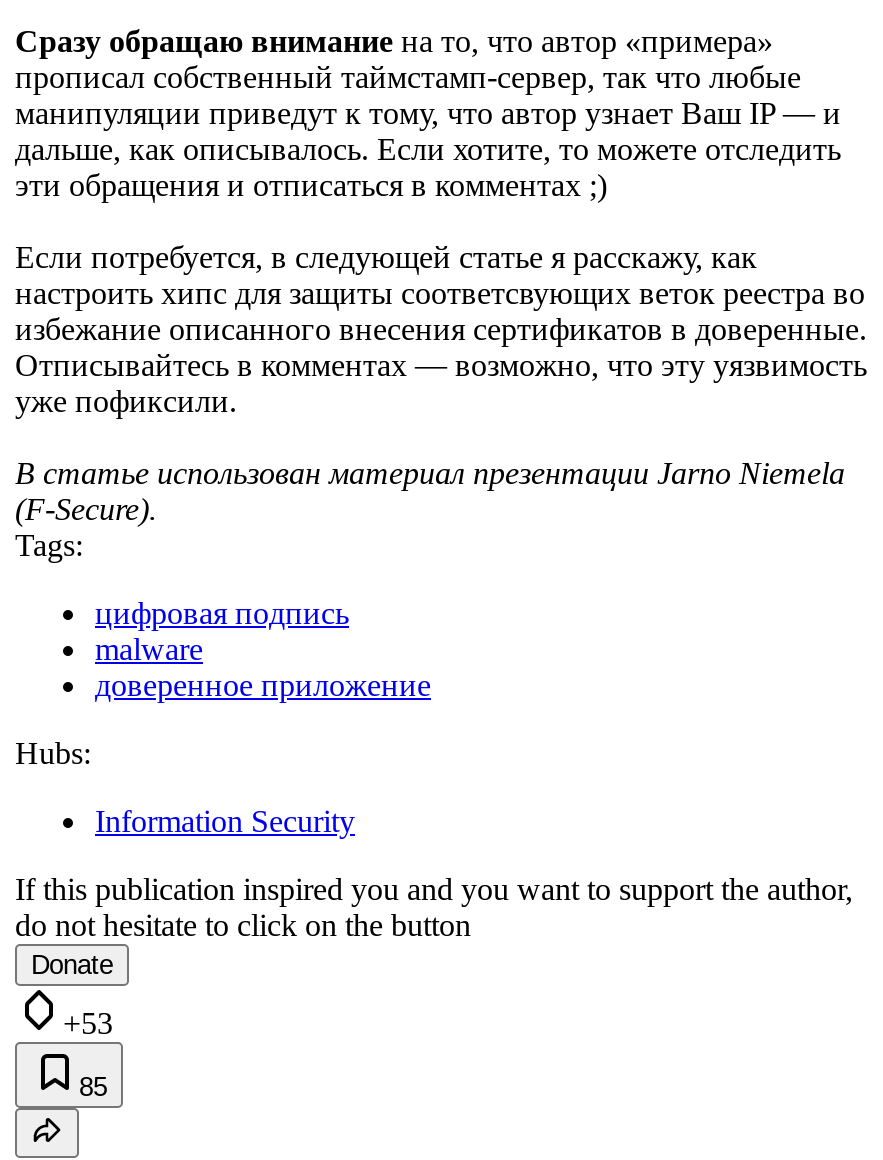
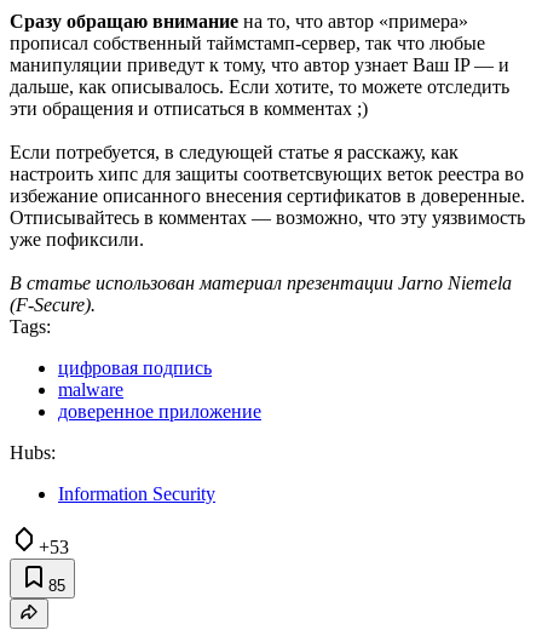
[15,872,853,980] If this publication inspired you and you want to support the author, | do not hesitate to click on the button | Donate -> none

